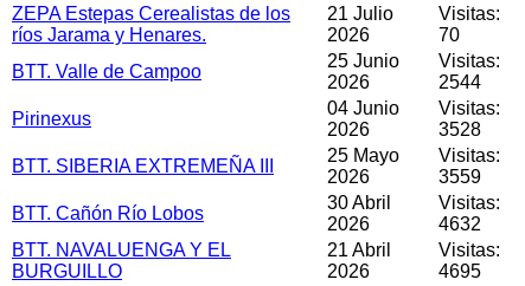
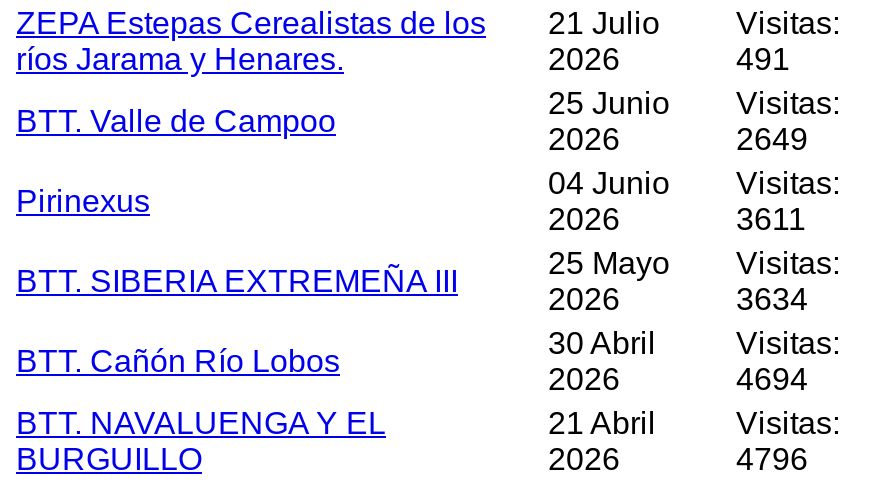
[438,25,460,45] 70 -> [736,43,790,77] 491
[438,72,481,93] 2544 -> [736,123,808,157] 2649
[438,120,481,140] 3528 -> [736,203,806,237] 3611
[438,167,481,187] 3559 -> [736,283,808,317] 3634
[438,214,481,234] 4632 -> [736,363,808,397] 4694
[438,262,481,282] 4695 -> [736,443,808,477] 4796

